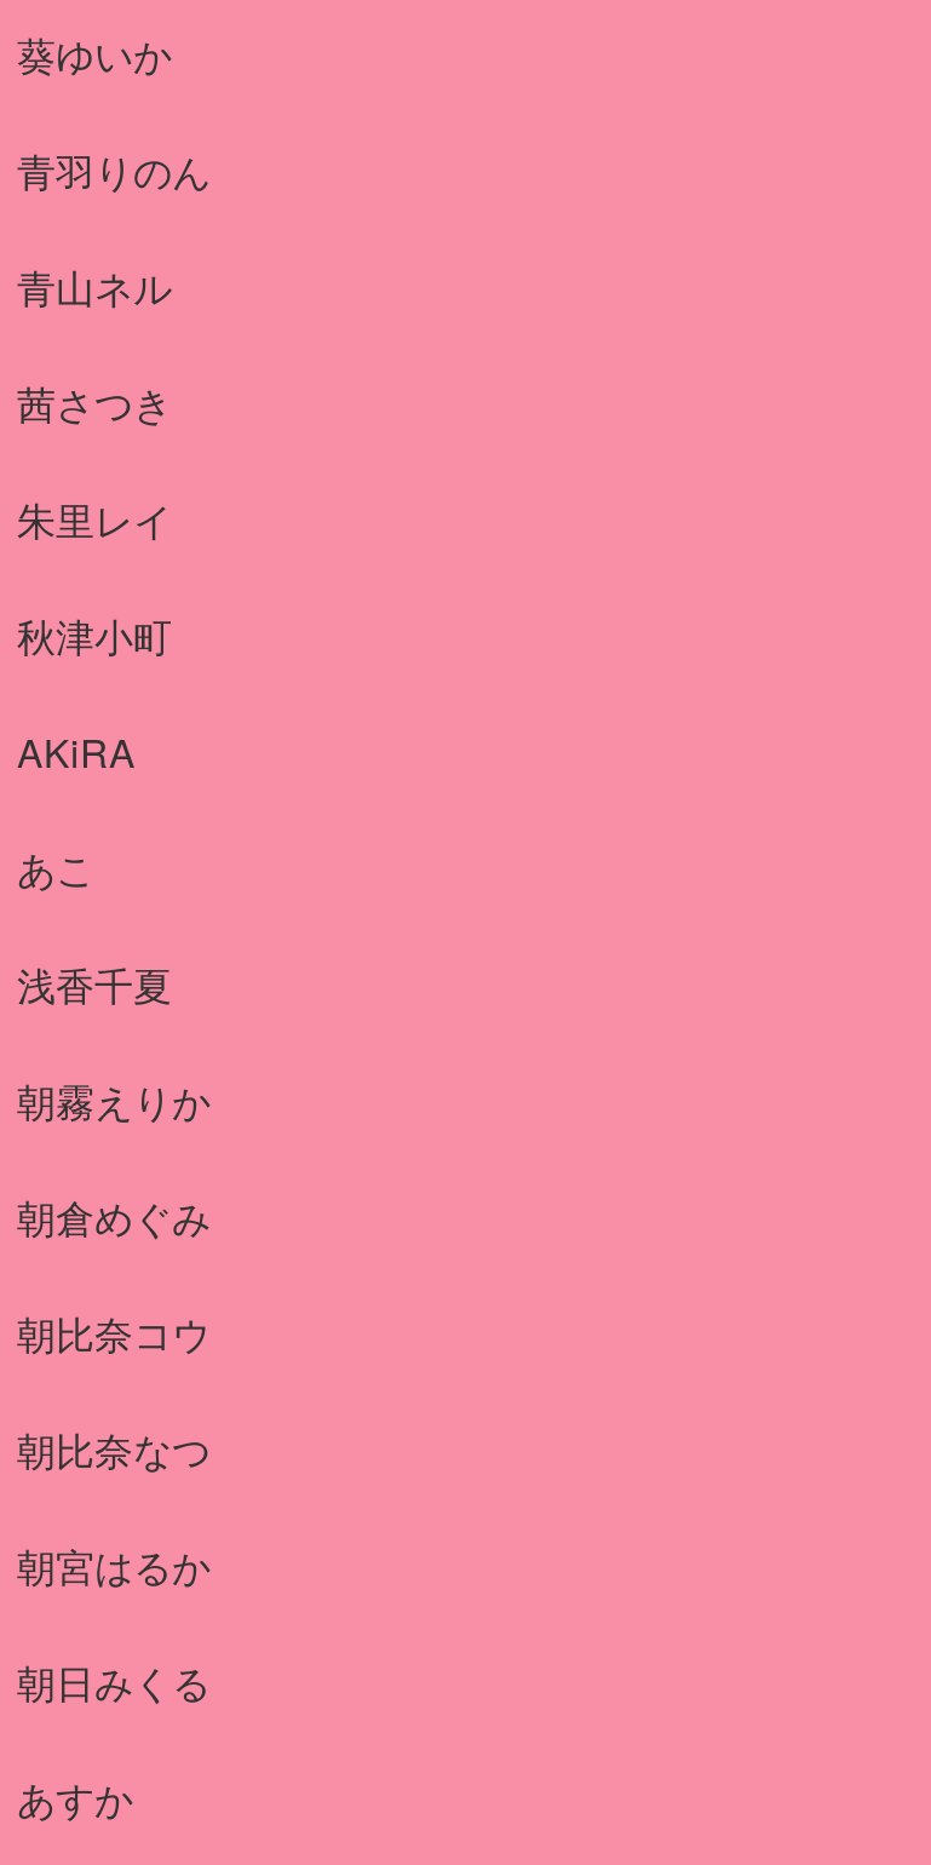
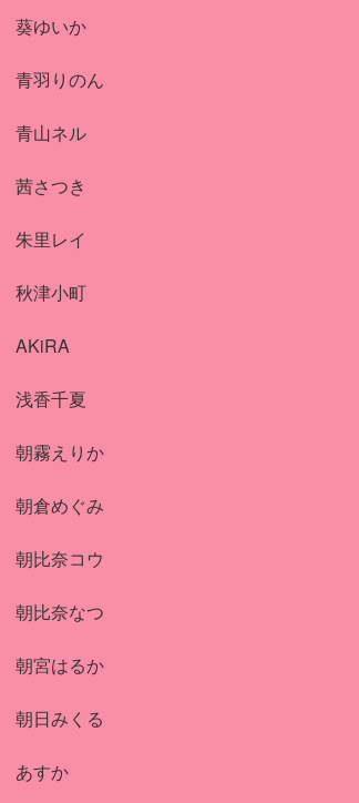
[17,840,94,896] あこ -> none

